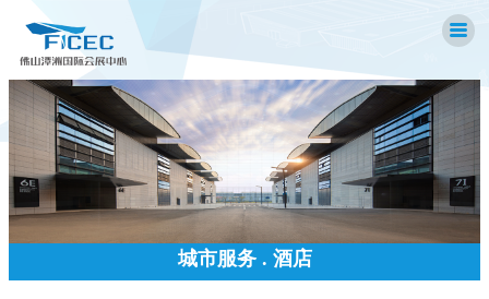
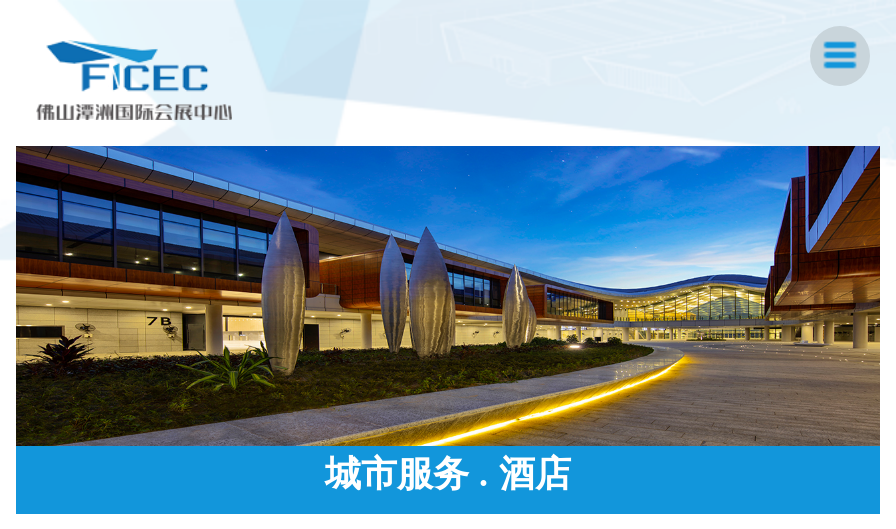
[8,79,481,244] [image] -> [14,144,882,448] [image]

